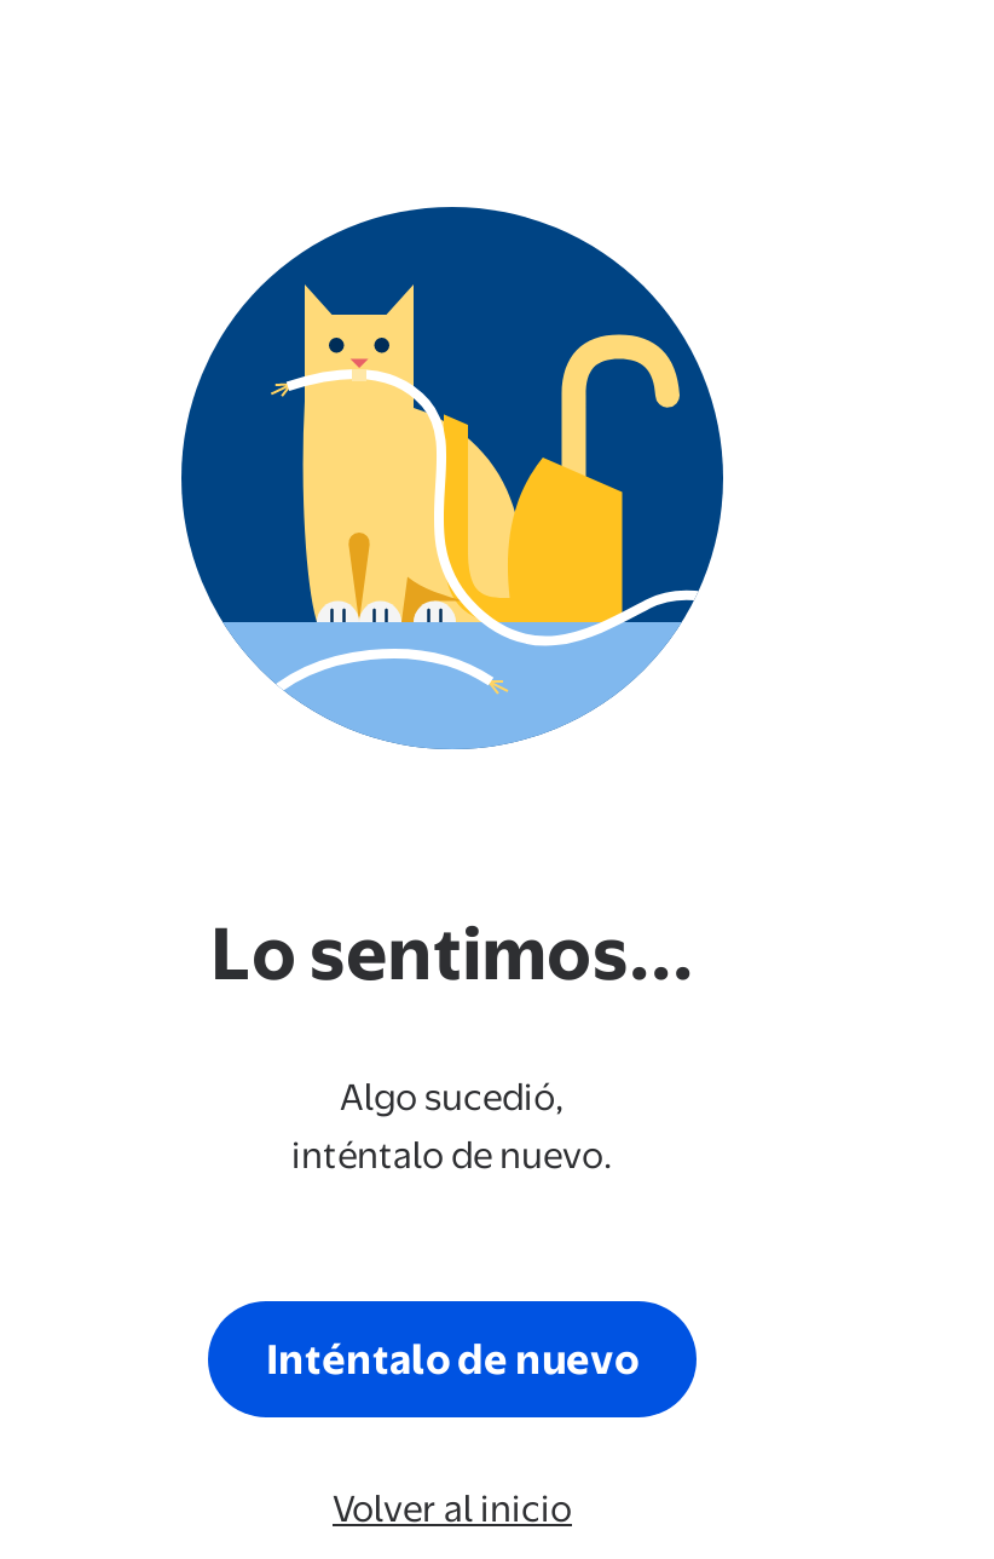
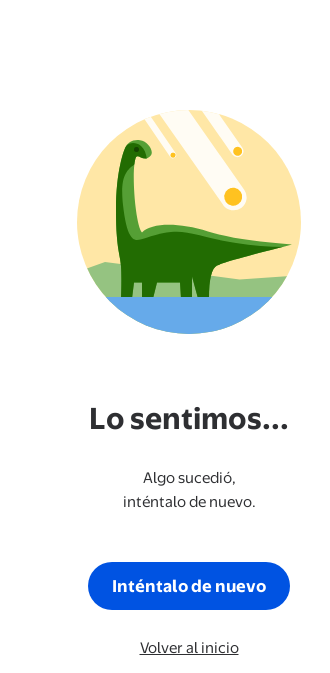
[179,205,726,696] [image] -> [77,110,301,311] [image]

